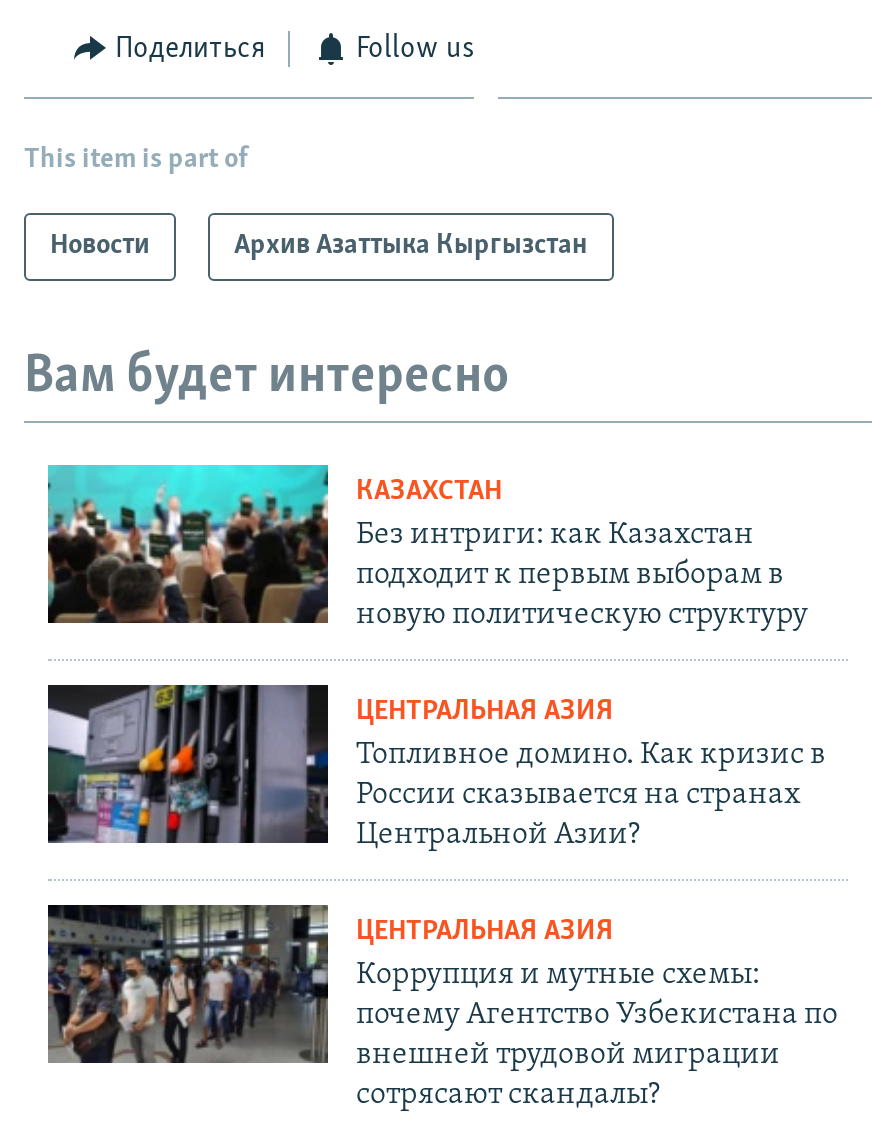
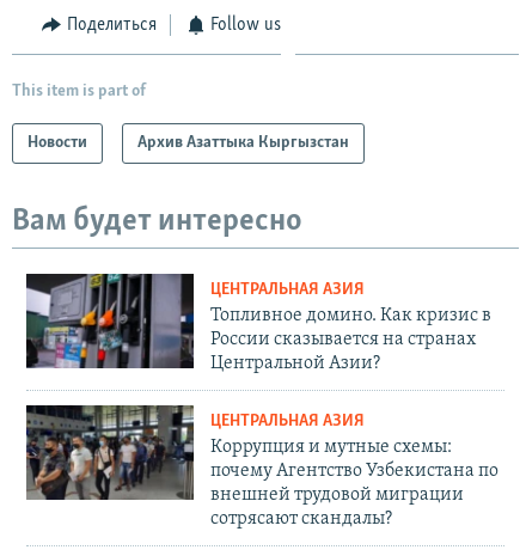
[46,463,808,631] [image] | КАЗАХСТАН | Без интриги: как Казахстан | подходит к первым выборам в | новую политическую структуру -> none

